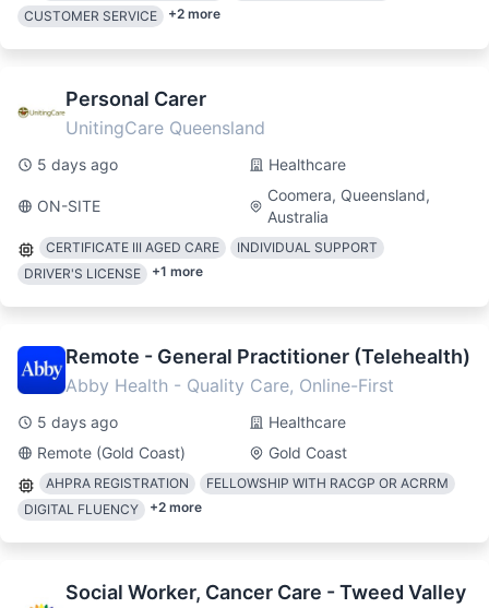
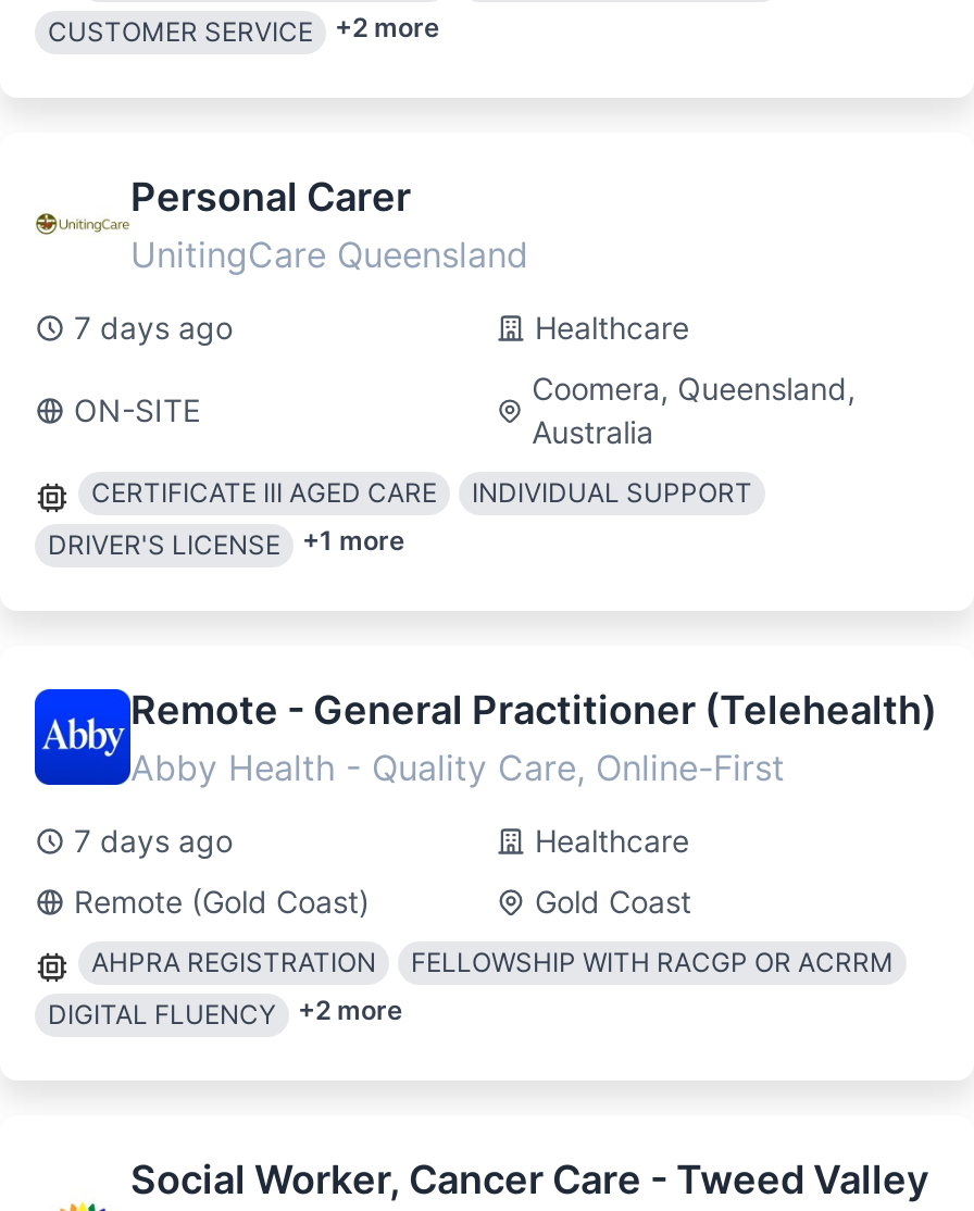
[37,155,118,174] 5 days ago -> [74,309,233,346] 7 days ago
[37,413,118,431] 5 days ago -> [74,822,233,859] 7 days ago

